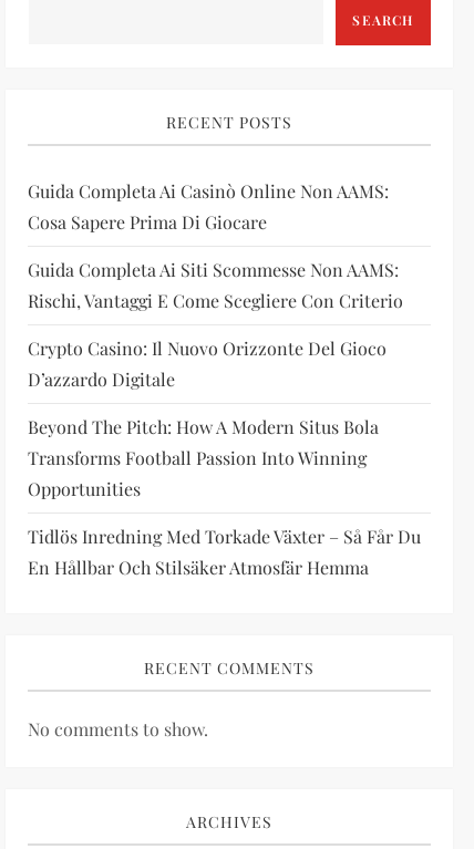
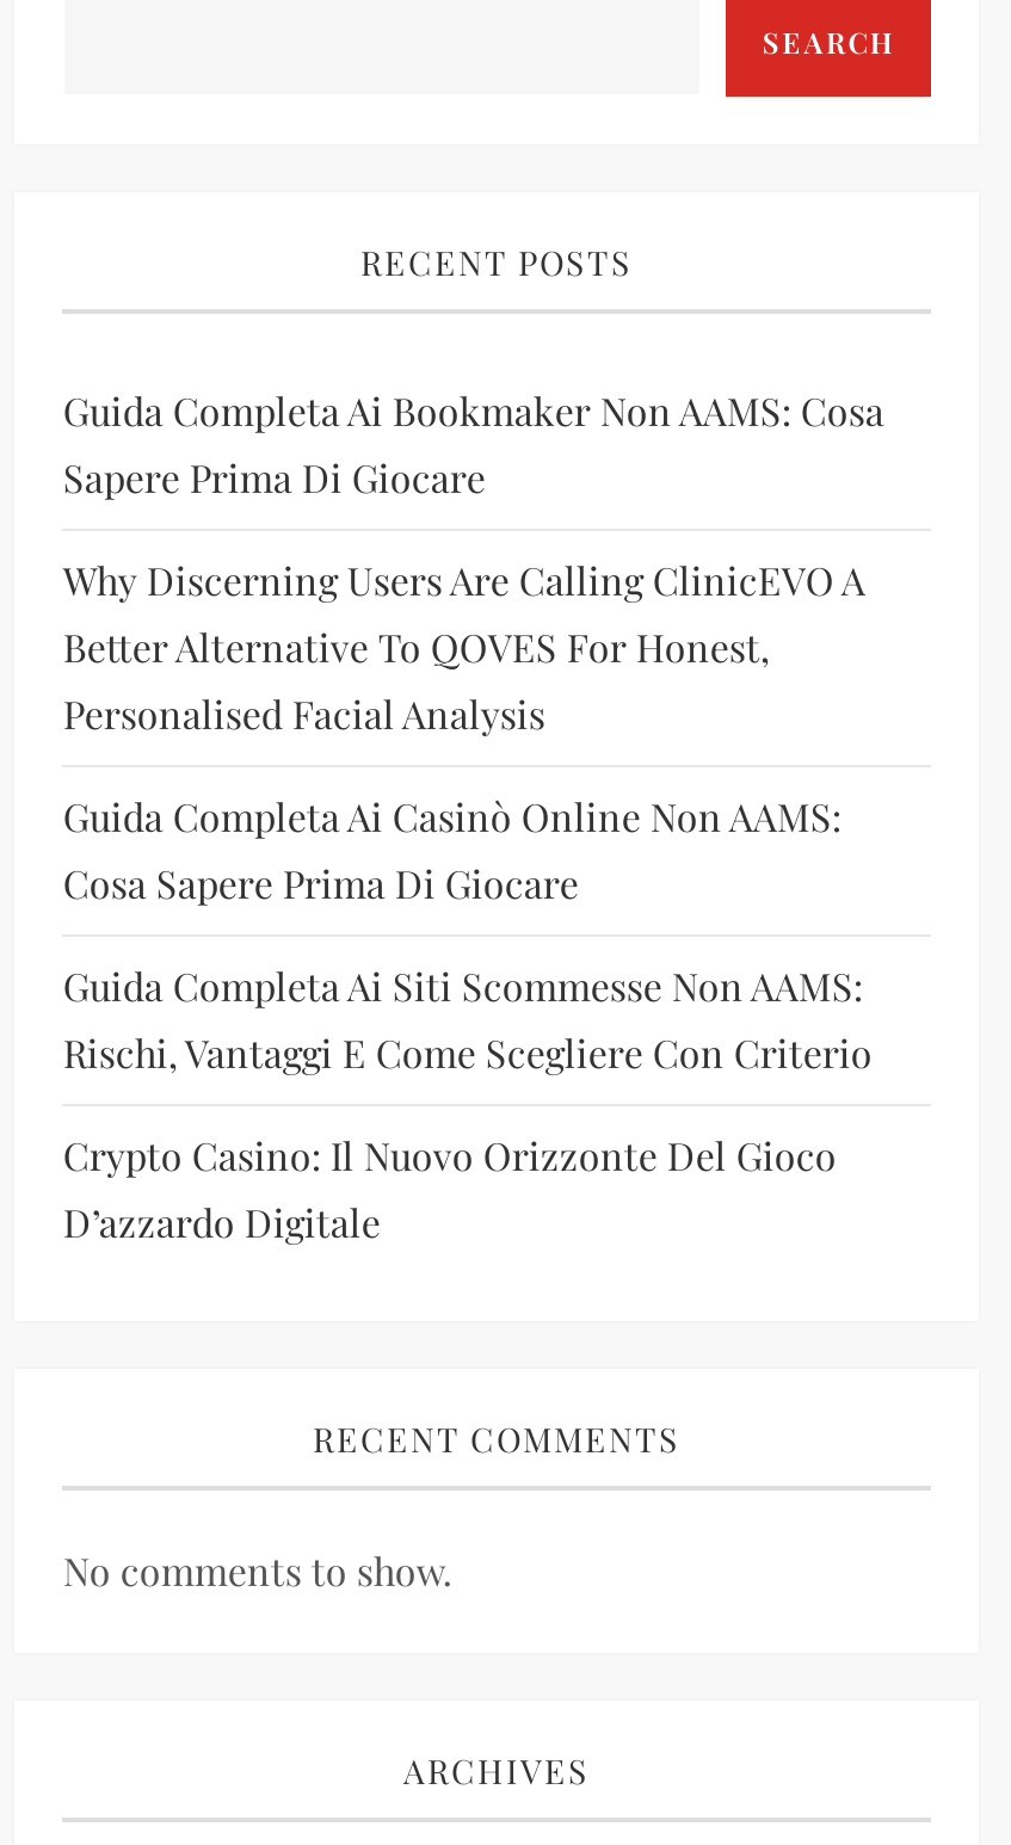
none -> [63,385,884,739] Guida Completa Ai Bookmaker Non AAMS: Cosa | Sapere Prima Di Giocare | Why Discerning Users Are Calling ClinicEVO A | Better Alternative To QOVES For Honest, | Personalised Facial Analysis
moved [28,179,404,391] -> [63,791,872,1247]: Guida Completa Ai Casinò Online Non AAMS: | Cosa Sapere Prima Di Giocare | Guida Completa Ai Siti Scommesse Non AAMS: | Rischi, Vantaggi E Come Scegliere Con Criterio | Crypto Casino: Il Nuovo Orizzonte Del Gioco | D’azzardo Digitale
[28,415,421,579] Beyond The Pitch: How A Modern Situs Bola | Transforms Football Passion Into Winning | Opportunities | Tidlös Inredning Med Torkade Växter – Så Får Du | En Hållbar Och Stilsäker Atmosfär Hemma -> none

